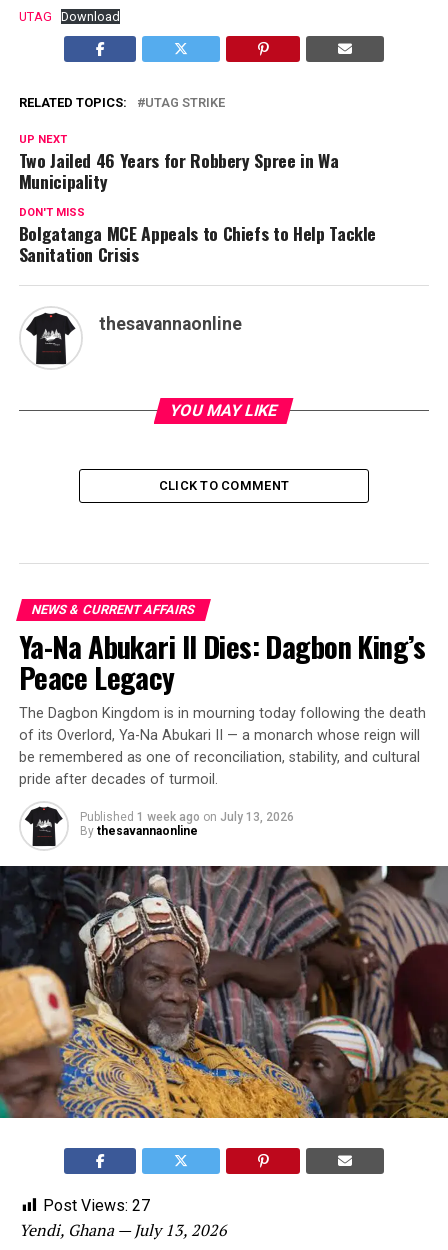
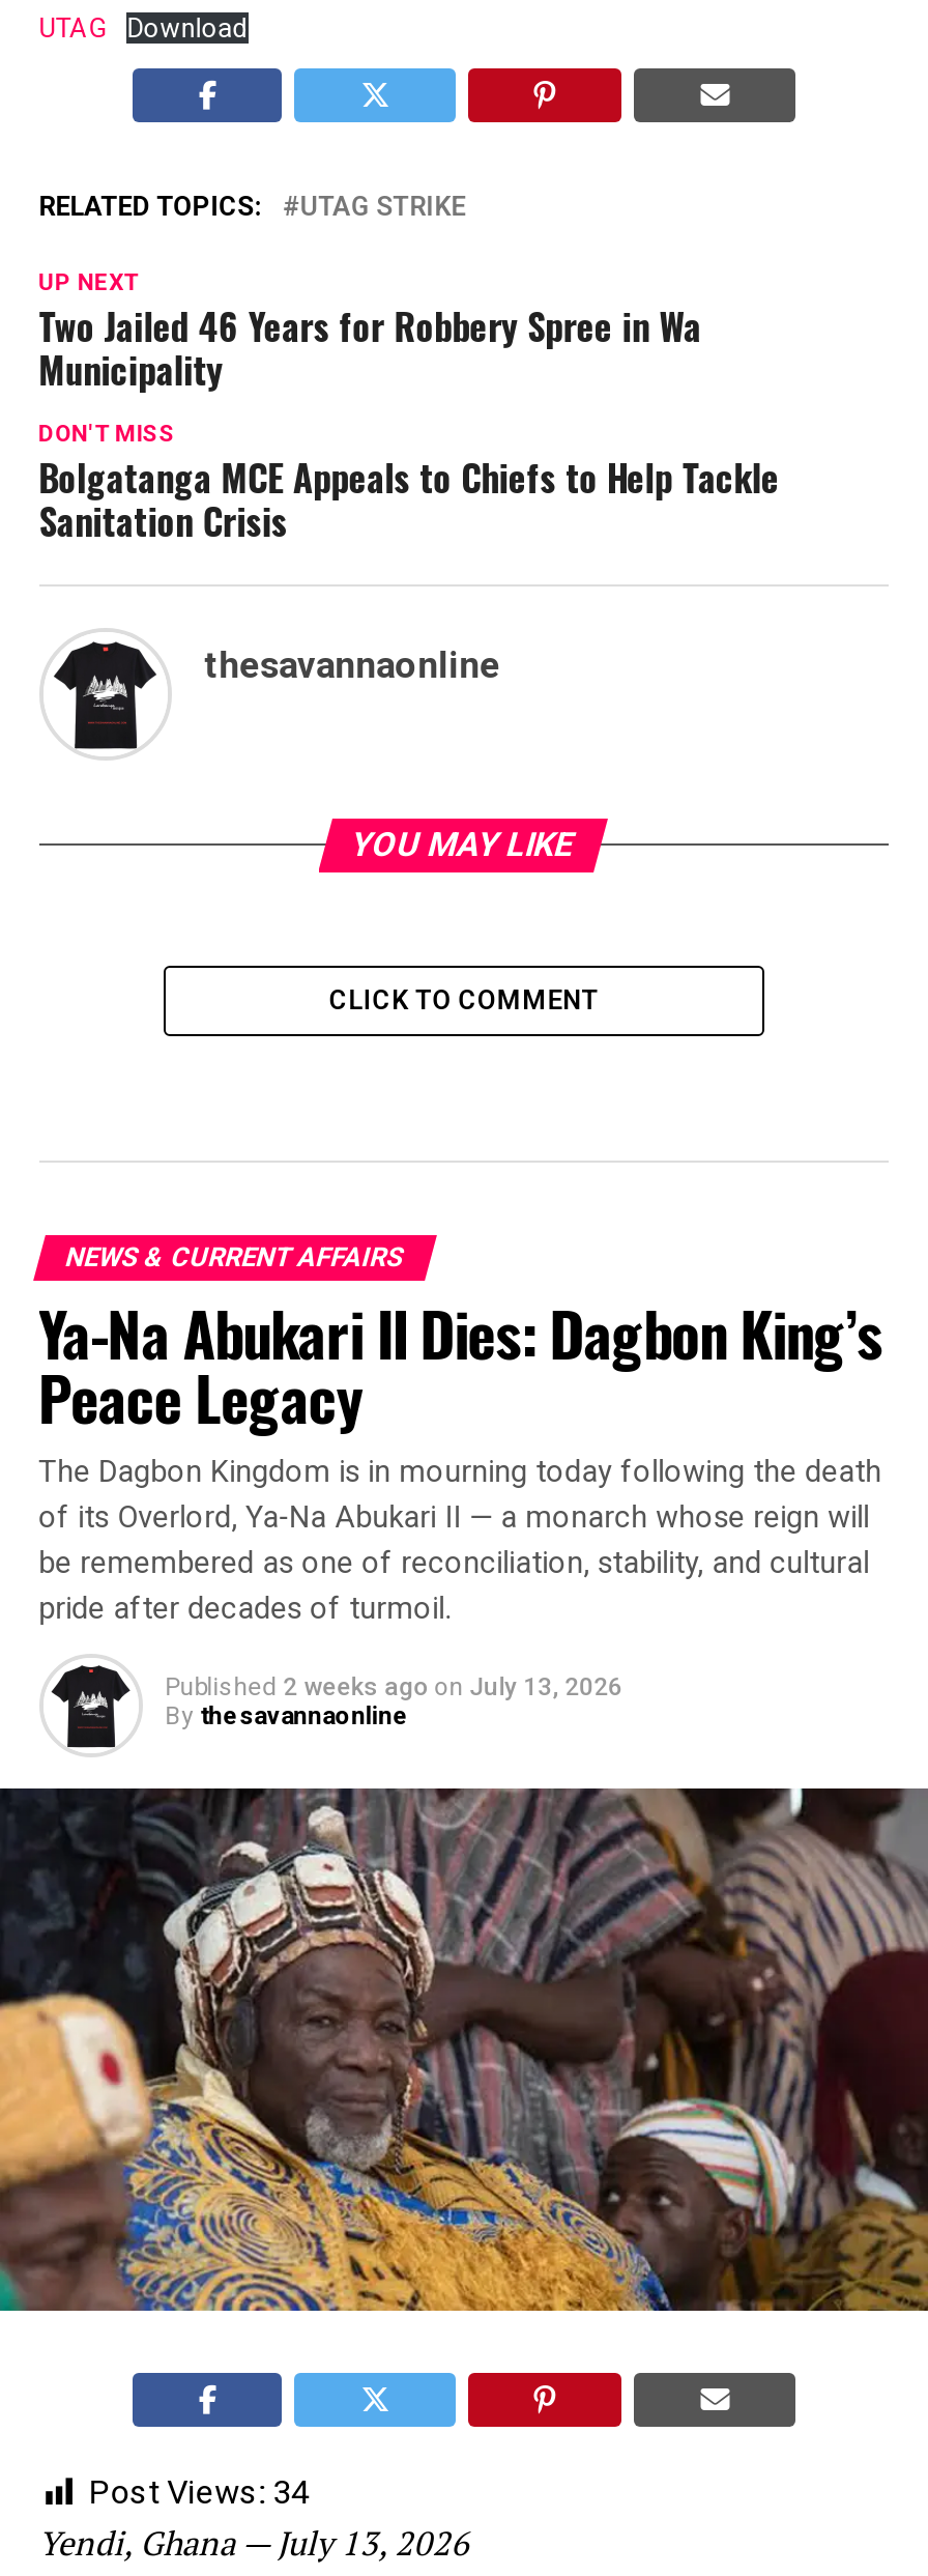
[80,810,294,824] Published 1 week ago on July 13, 2026 -> [165,1672,623,1701] Published 2 weeks ago on July 13, 2026
[43,1196,150,1215] Post Views: 27 -> [88,2472,310,2512] Post Views: 34

